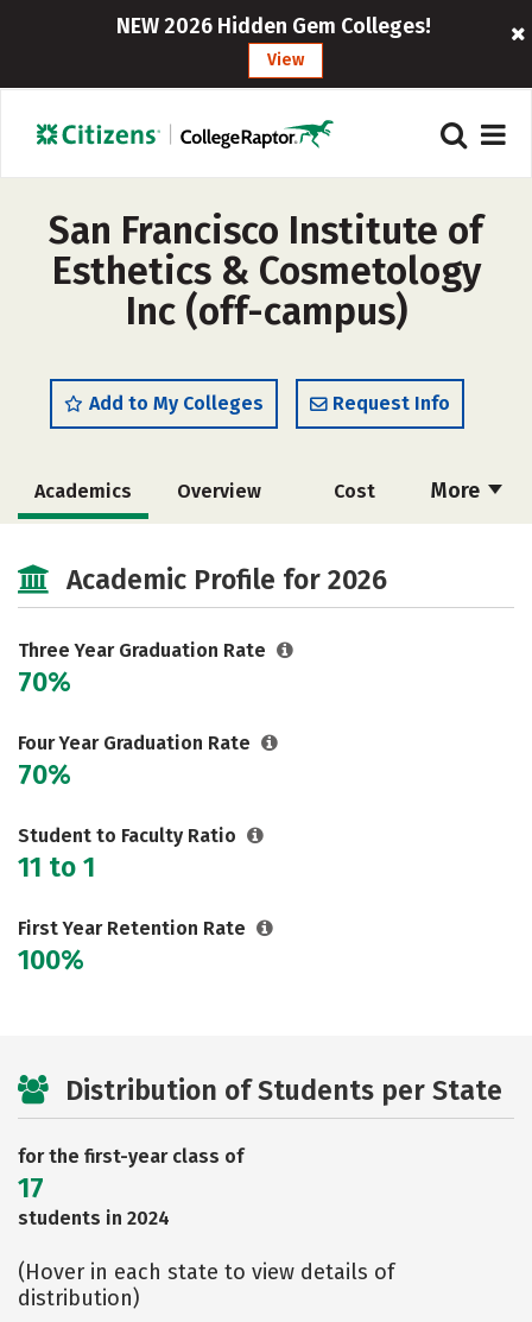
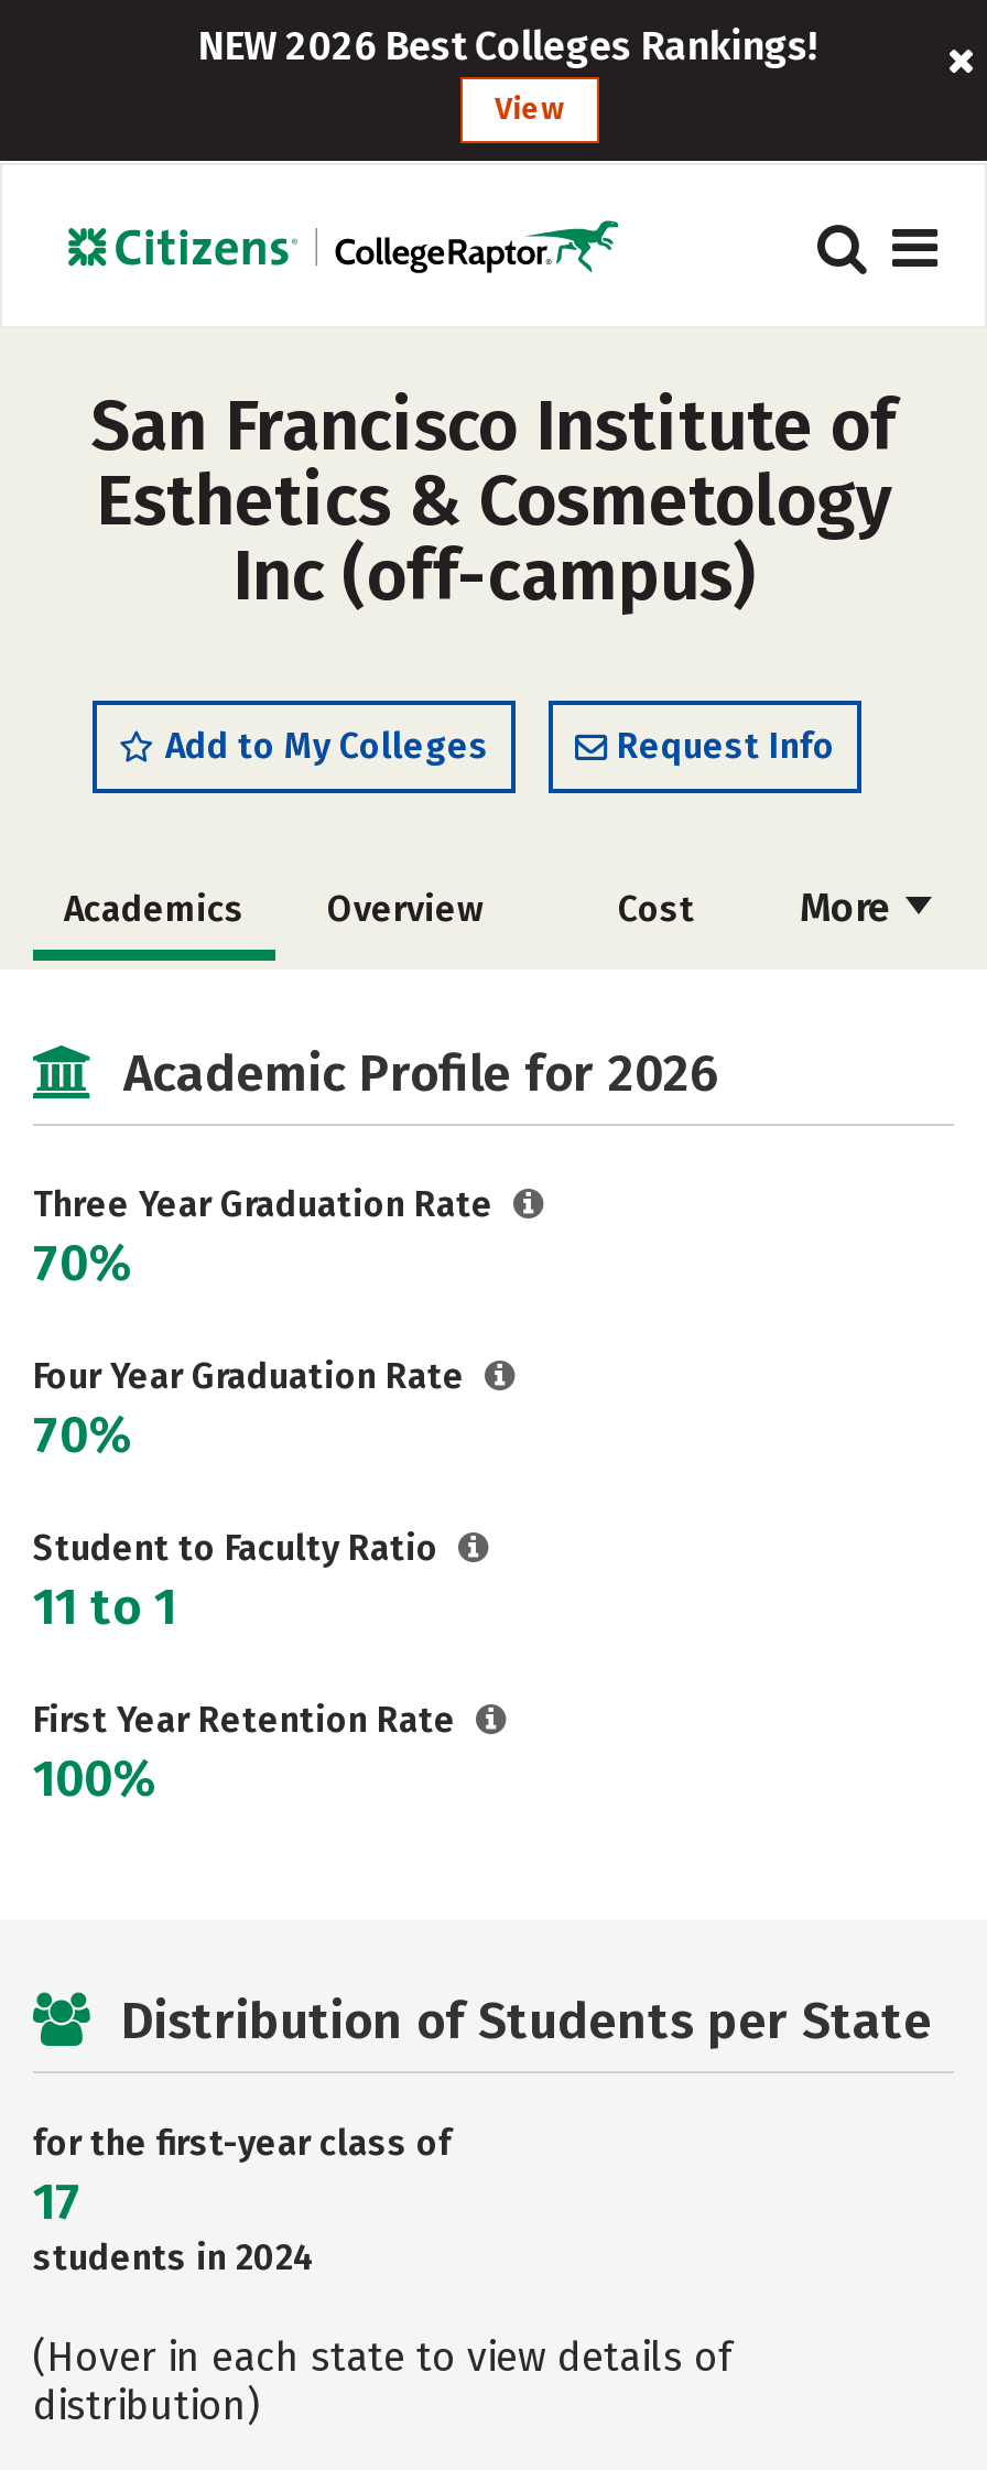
[116,13,431,39] NEW 2026 Hidden Gem Colleges! -> [197,22,819,71] NEW 2026 Best Colleges Rankings!

